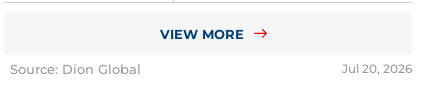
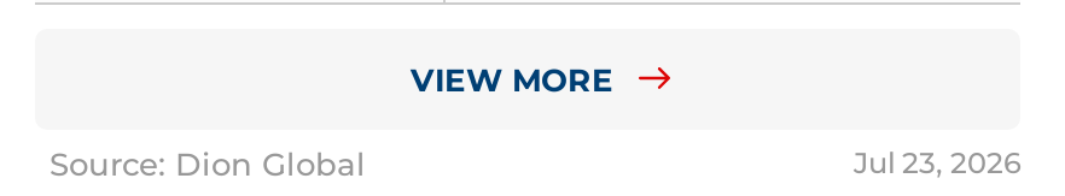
[342,61,412,76] Jul 20, 2026 -> [854,145,1020,181] Jul 23, 2026

